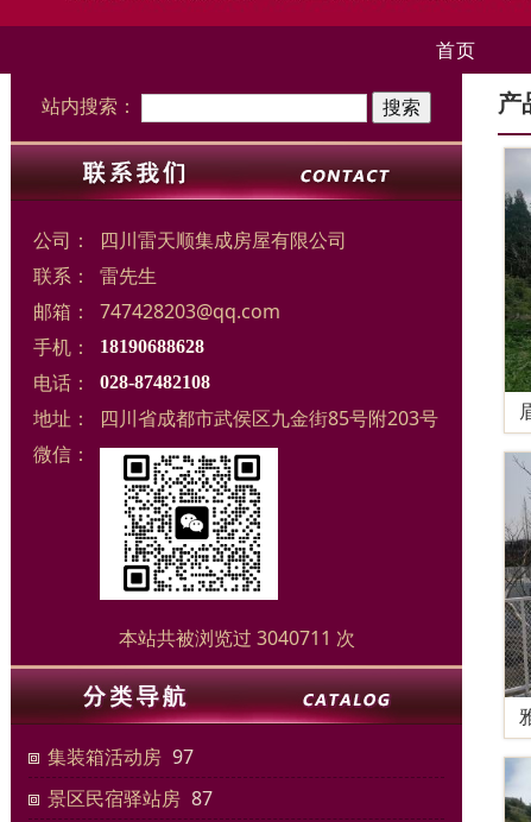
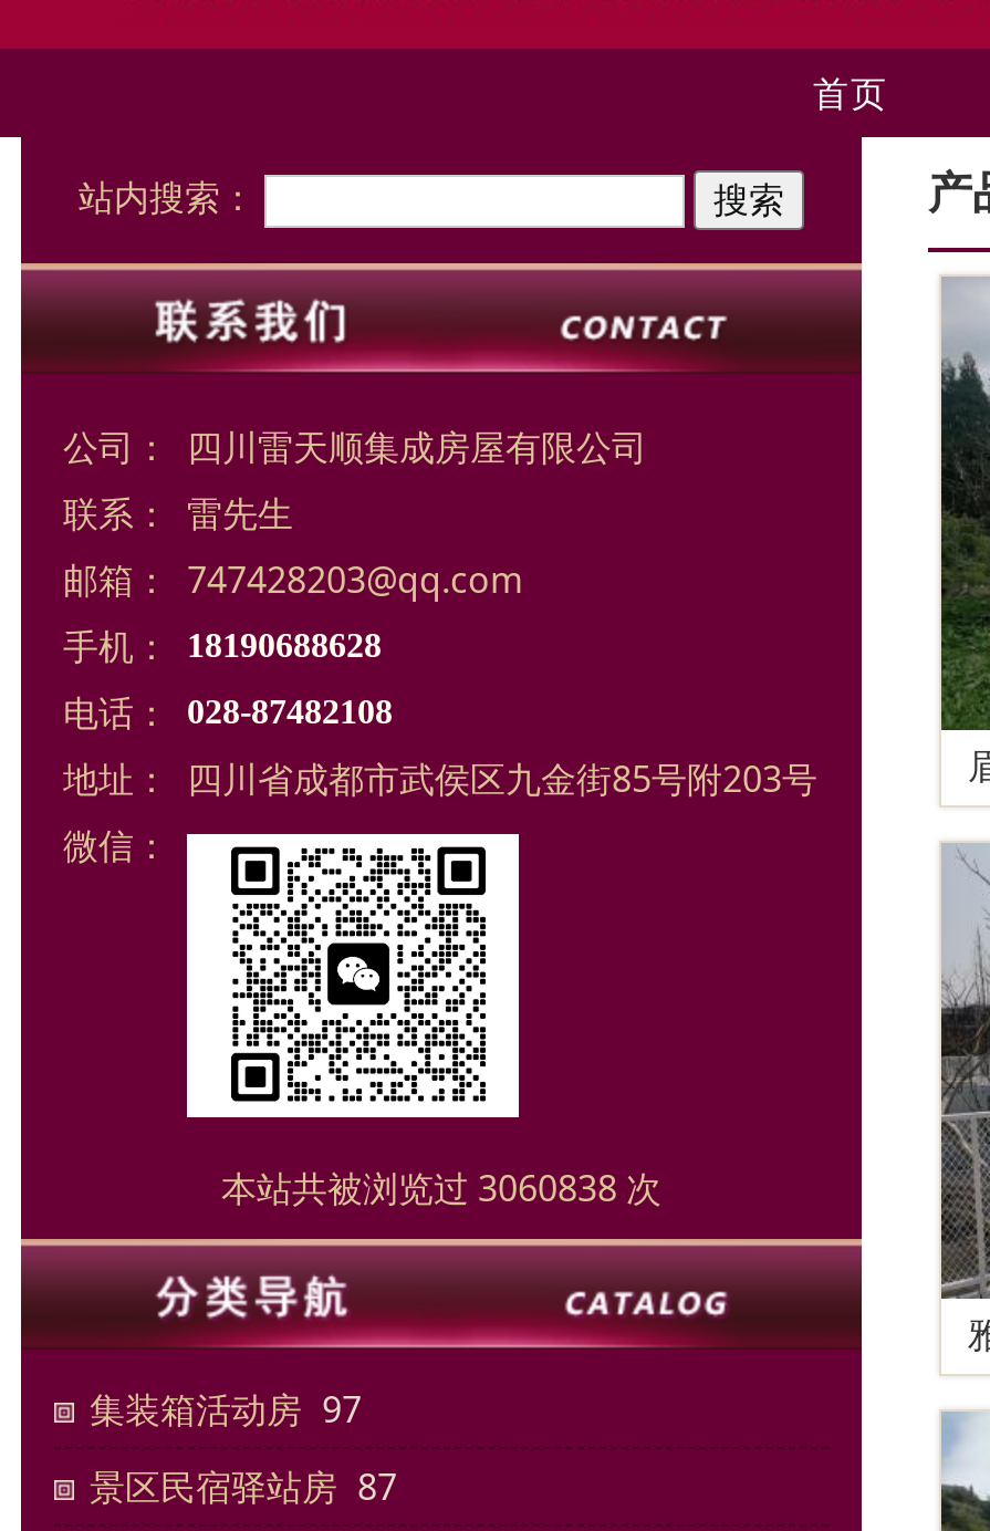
[118,625,355,651] 本站共被浏览过 3040711 次 -> [221,1164,661,1213] 本站共被浏览过 3060838 次

